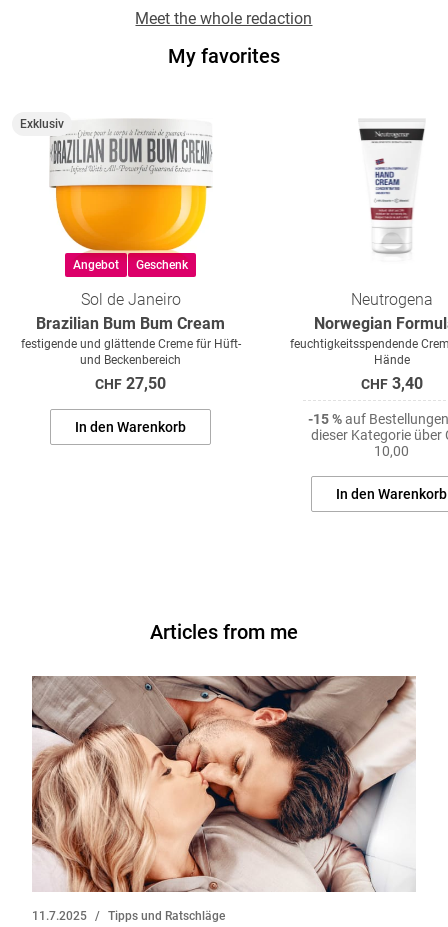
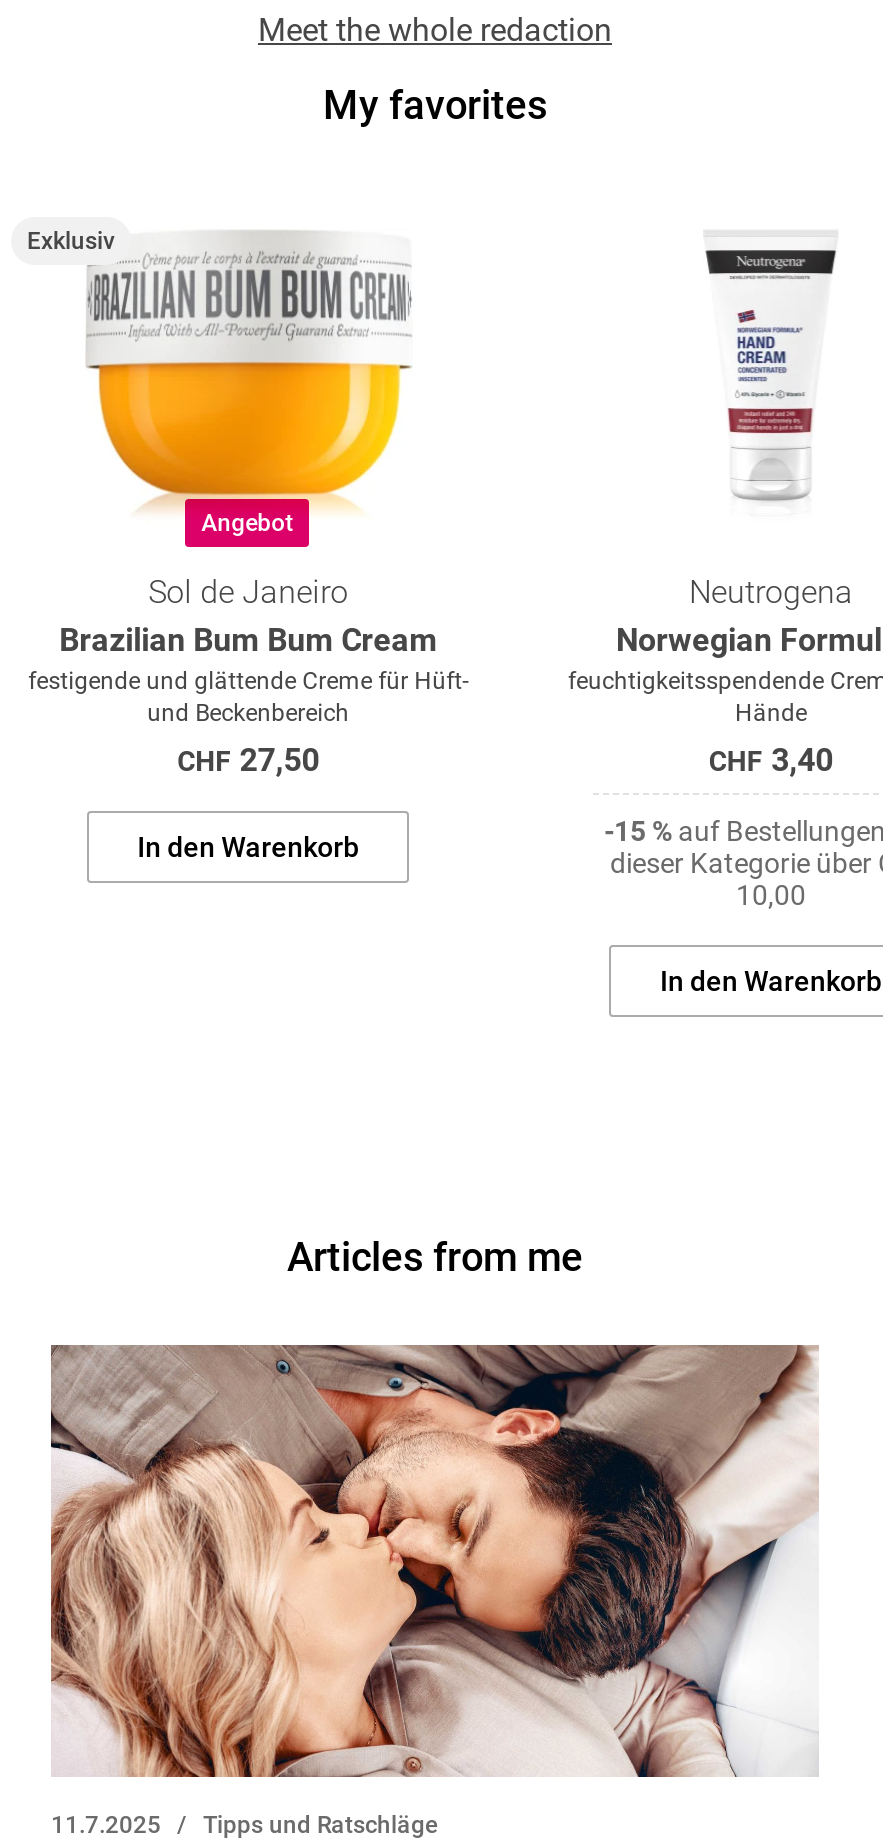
[136,258,188,272] Geschenk -> none

